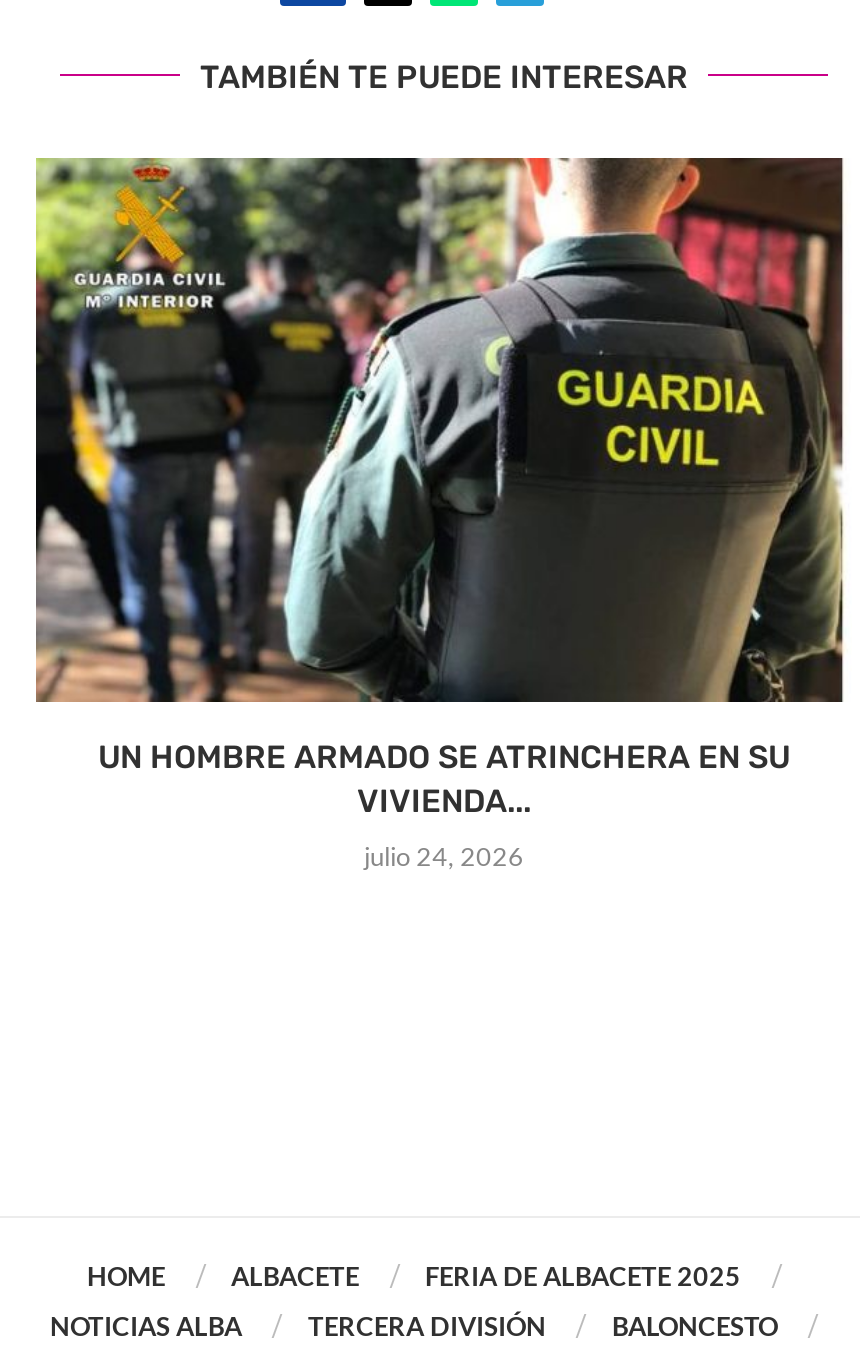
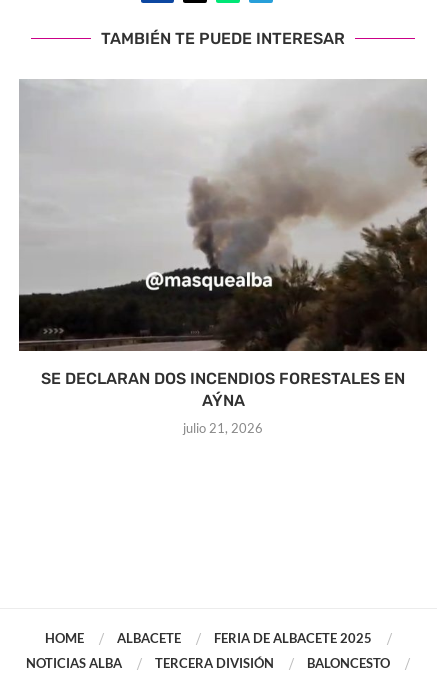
[34,156,852,820] [image] | UN HOMBRE ARMADO SE ATRINCHERA EN SU | VIVIENDA... -> [18,79,428,410] [image] | SE DECLARAN DOS INCENDIOS FORESTALES EN | AÝNA
[364,840,524,872] julio 24, 2026 -> [183,420,263,436] julio 21, 2026

